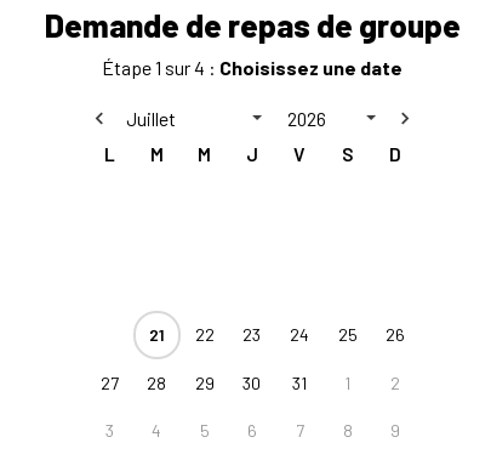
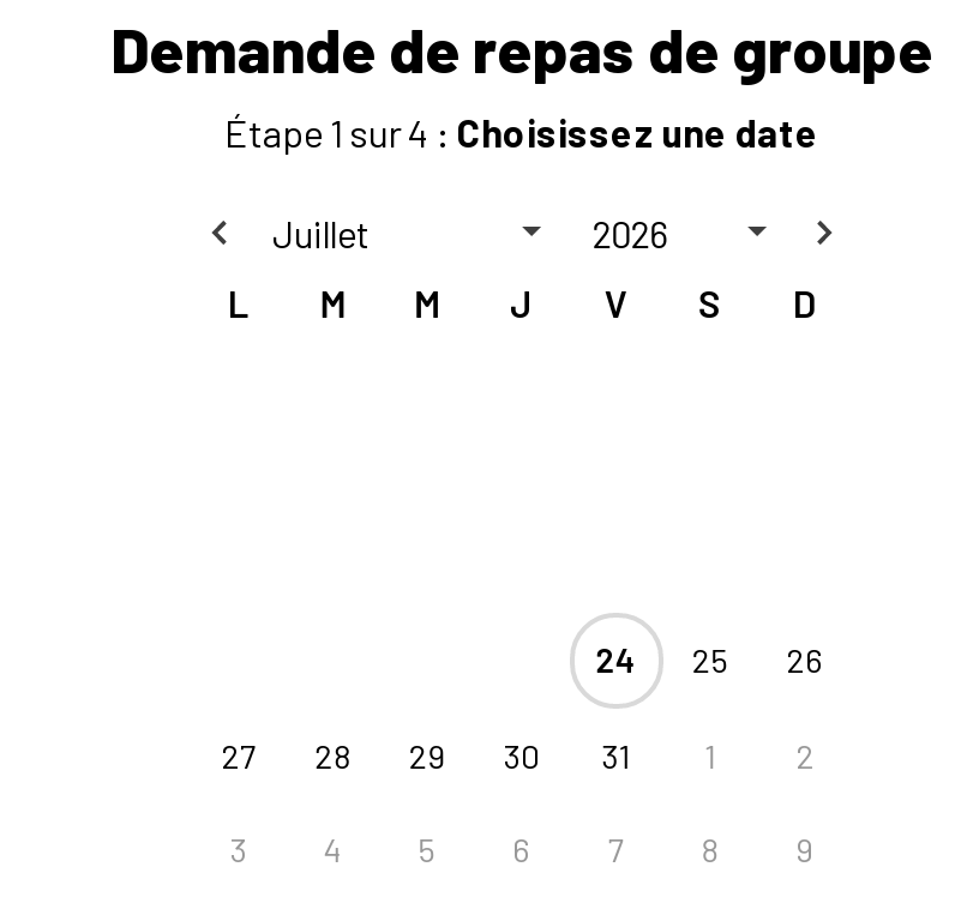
[149,324,261,345] 21 | 22 | 23 -> none

